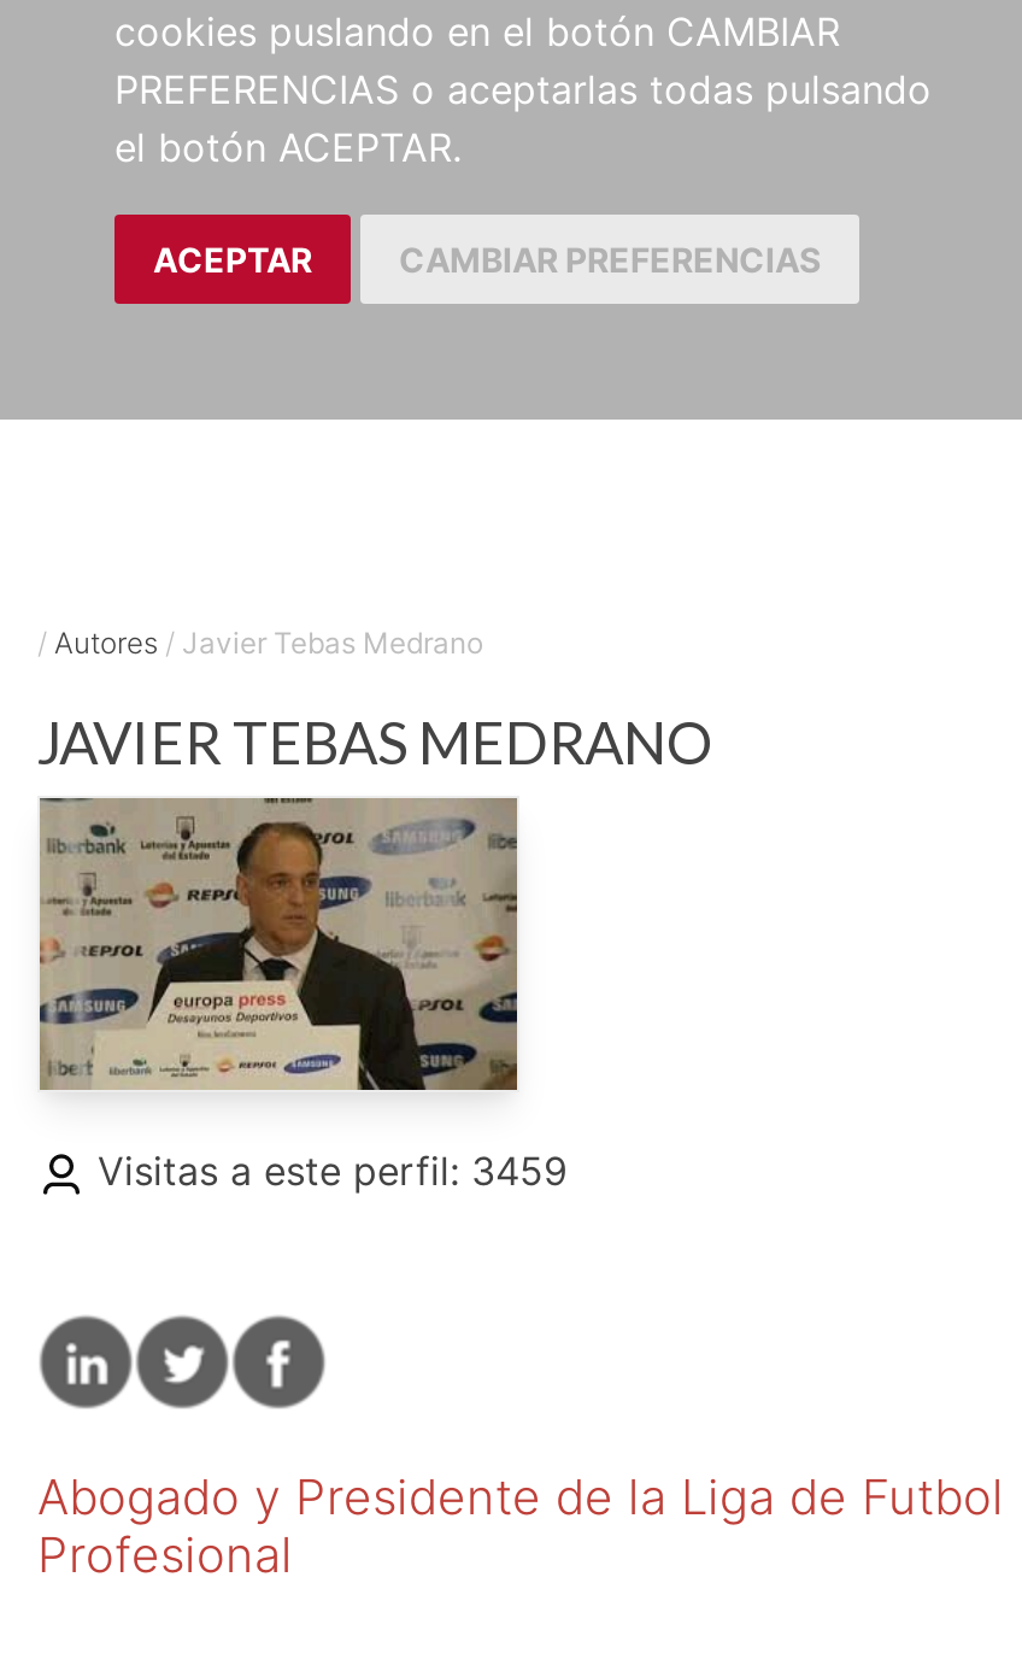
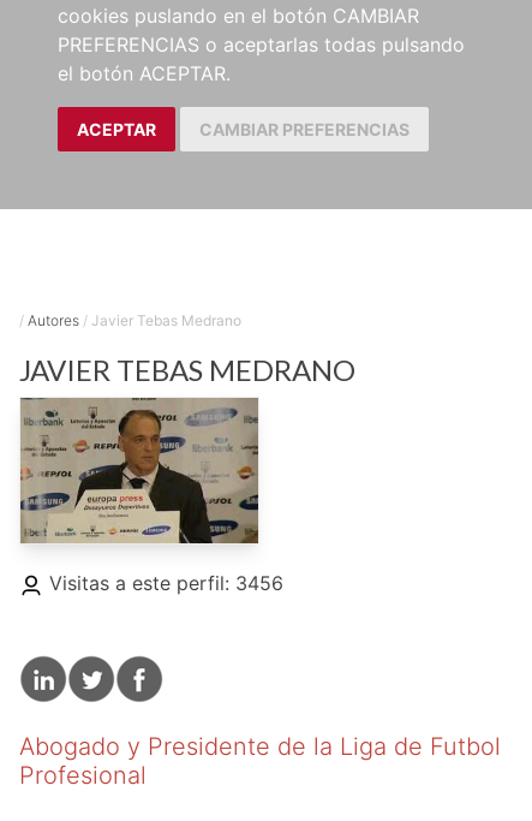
[86,1147,568,1196] Visitas a este perfil: 3459 -> [43,572,283,596] Visitas a este perfil: 3456

